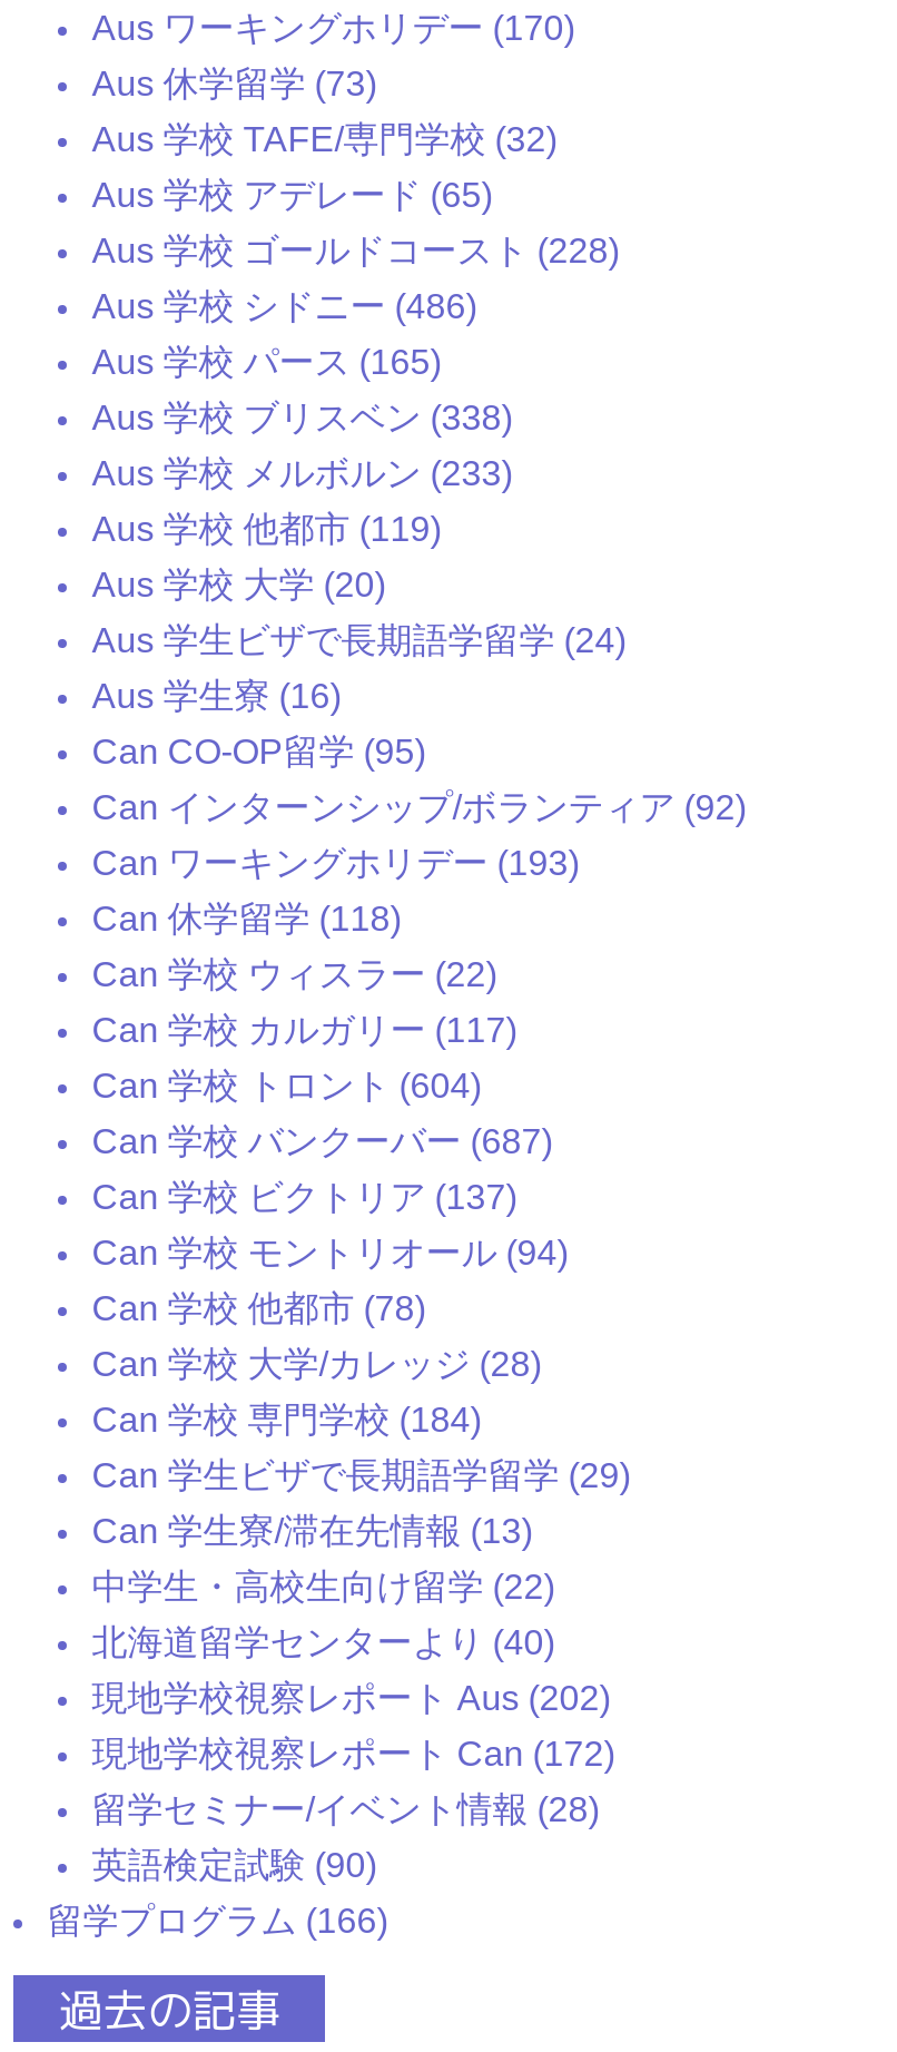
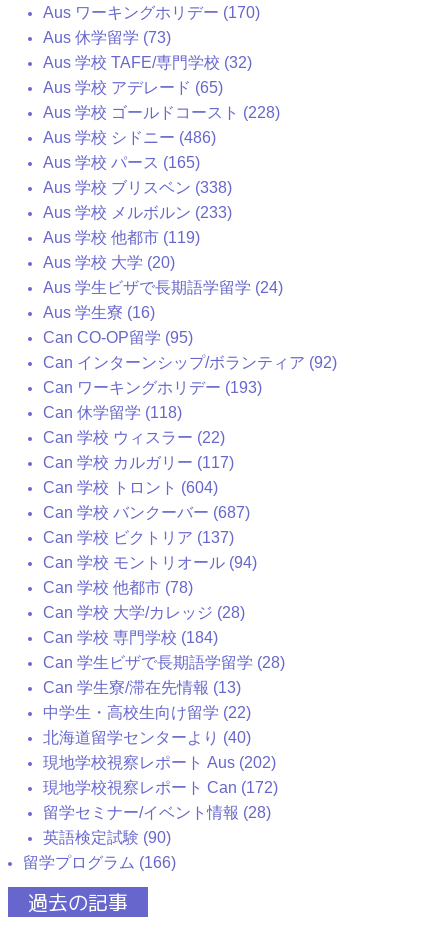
[92,1457,631,1495] Can 学生ビザで長期語学留学 (29) -> [43,654,285,671] Can 学生ビザで長期語学留学 (28)

